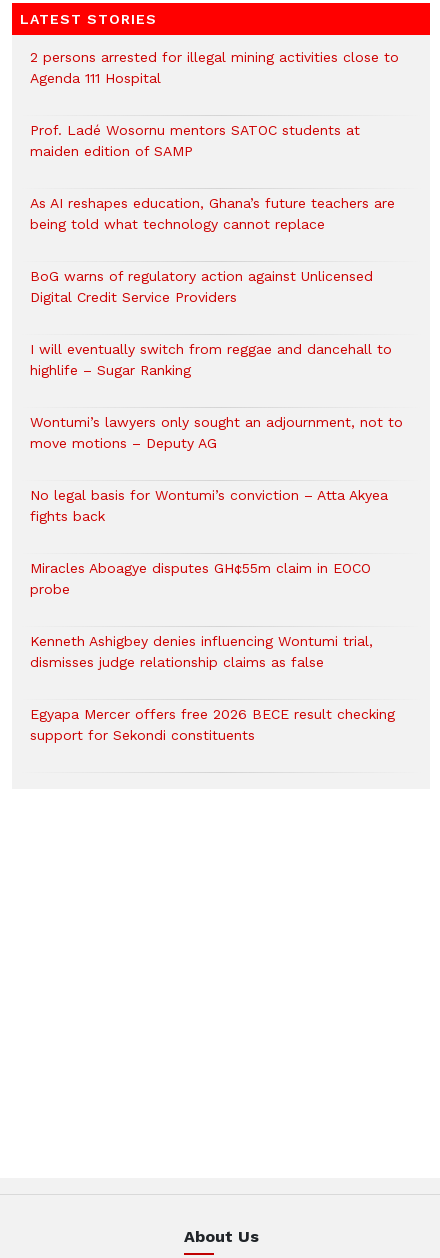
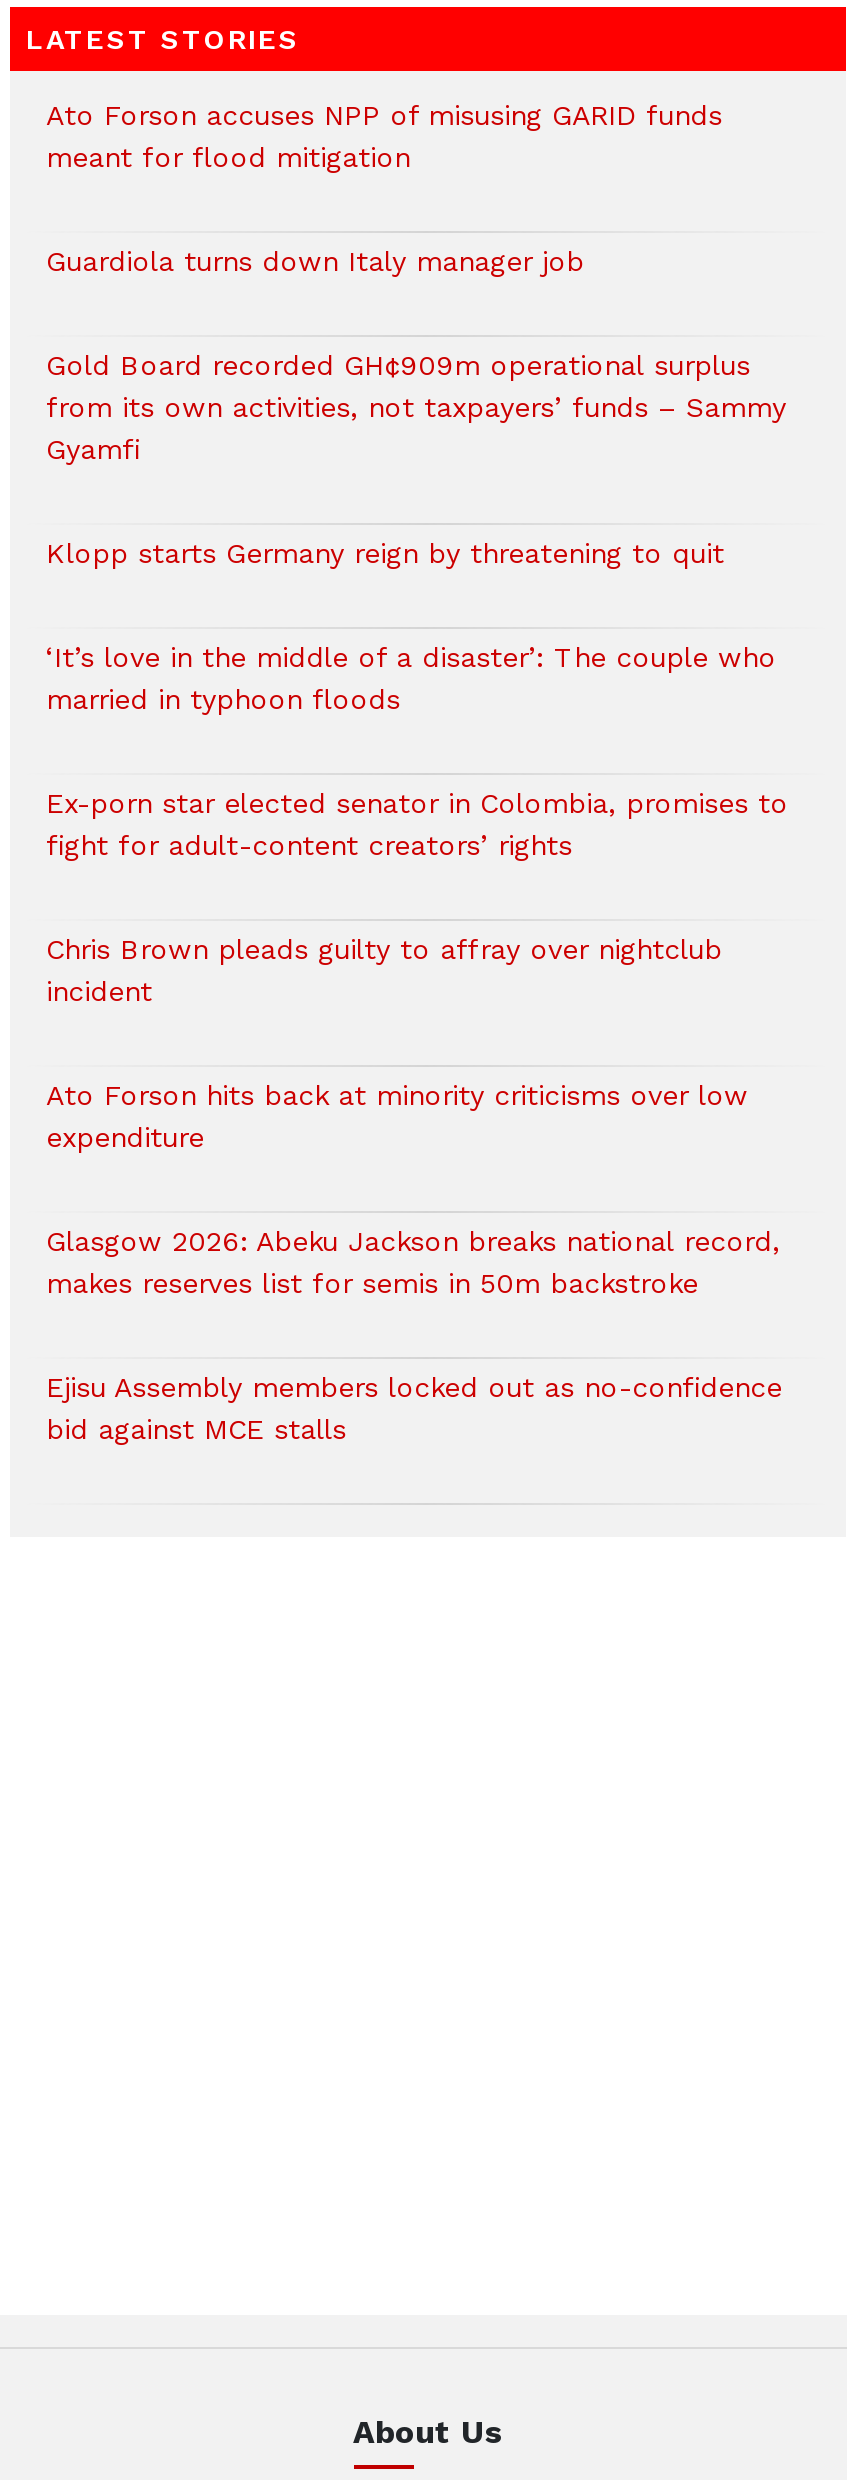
[30,49,399,86] 2 persons arrested for illegal mining activities close to | Agenda 111 Hospital -> [46,99,722,173] Ato Forson accuses NPP of misusing GARID funds | meant for flood mitigation
[30,122,360,159] Prof. Ladé Wosornu mentors SATOC students at | maiden edition of SAMP -> [46,245,584,277] Guardiola turns down Italy manager job
[30,195,395,232] As AI reshapes education, Ghana’s future teachers are | being told what technology cannot replace -> [46,349,786,465] Gold Board recorded GH¢909m operational surplus | from its own activities, not taxpayers’ funds – Sammy | Gyamfi
[30,268,373,305] BoG warns of regulatory action against Unlicensed | Digital Credit Service Providers -> [46,537,724,569] Klopp starts Germany reign by threatening to quit
[30,341,392,378] I will eventually switch from reggae and dancehall to | highlife – Sugar Ranking -> [46,641,776,715] ‘It’s love in the middle of a disaster’: The couple who | married in typhoon floods
[30,414,403,451] Wontumi’s lawyers only sought an adjournment, not to | move motions – Deputy AG -> [46,787,788,861] Ex-porn star elected senator in Colombia, promises to | fight for adult-content creators’ rights
[30,487,388,524] No legal basis for Wontumi’s conviction – Atta Akyea | fights back -> [46,933,722,1007] Chris Brown pleads guilty to affray over nightclub | incident
[30,560,371,597] Miracles Aboagye disputes GH¢55m claim in EOCO | probe -> [46,1079,748,1153] Ato Forson hits back at minority criticisms over low | expenditure
[30,633,373,670] Kenneth Ashigbey denies influencing Wontumi trial, | dismisses judge relationship claims as false -> [46,1225,780,1299] Glasgow 2026: Abeku Jackson breaks national record, | makes reserves list for semis in 50m backstroke
[30,706,395,743] Egyapa Mercer offers free 2026 BECE result checking | support for Sekondi constituents -> [46,1371,782,1445] Ejisu Assembly members locked out as no-confidence | bid against MCE stalls

